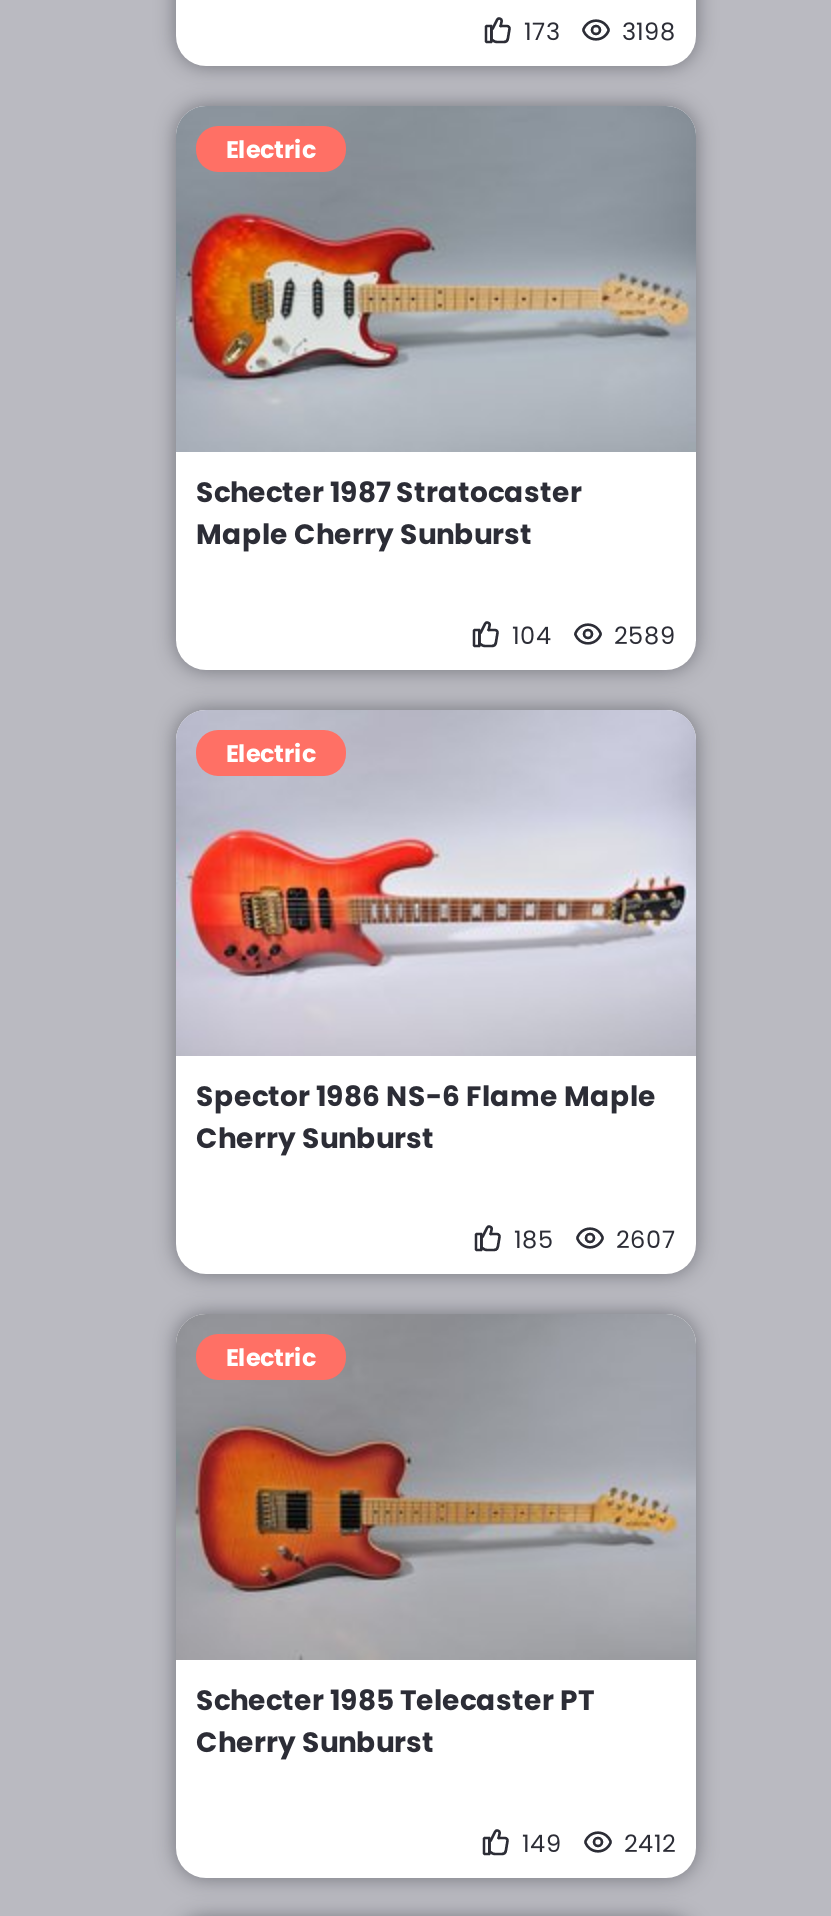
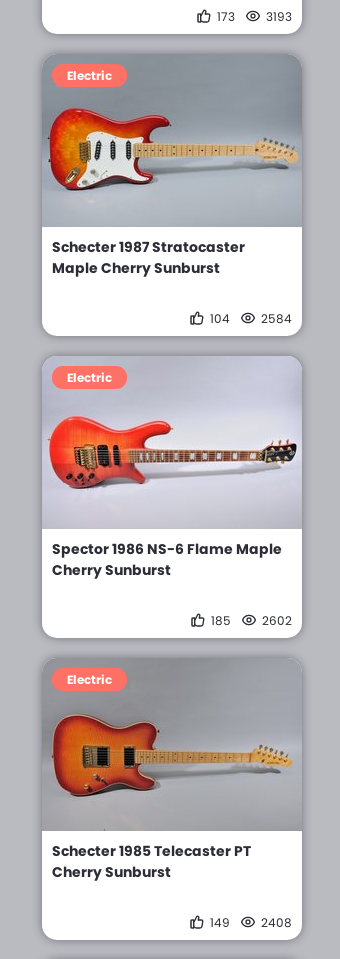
[524,13,676,47] 173 3198 -> [217,7,292,24] 173 3193
[512,617,676,651] 104 2589 -> [210,309,292,326] 104 2584
[514,1221,676,1255] 185 2607 -> [211,611,292,628] 185 2602
[522,1825,676,1859] 149 2412 -> [210,913,292,930] 149 2408

